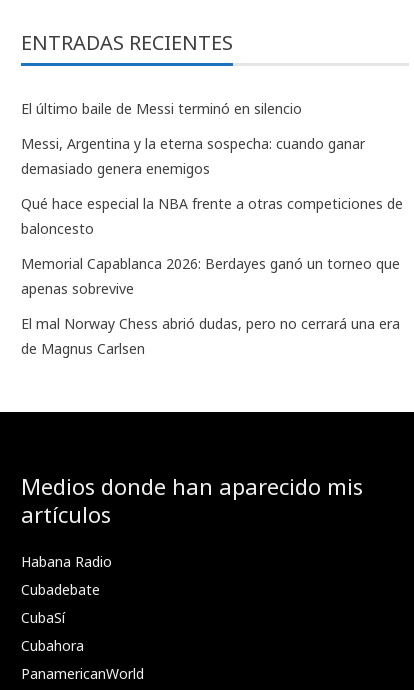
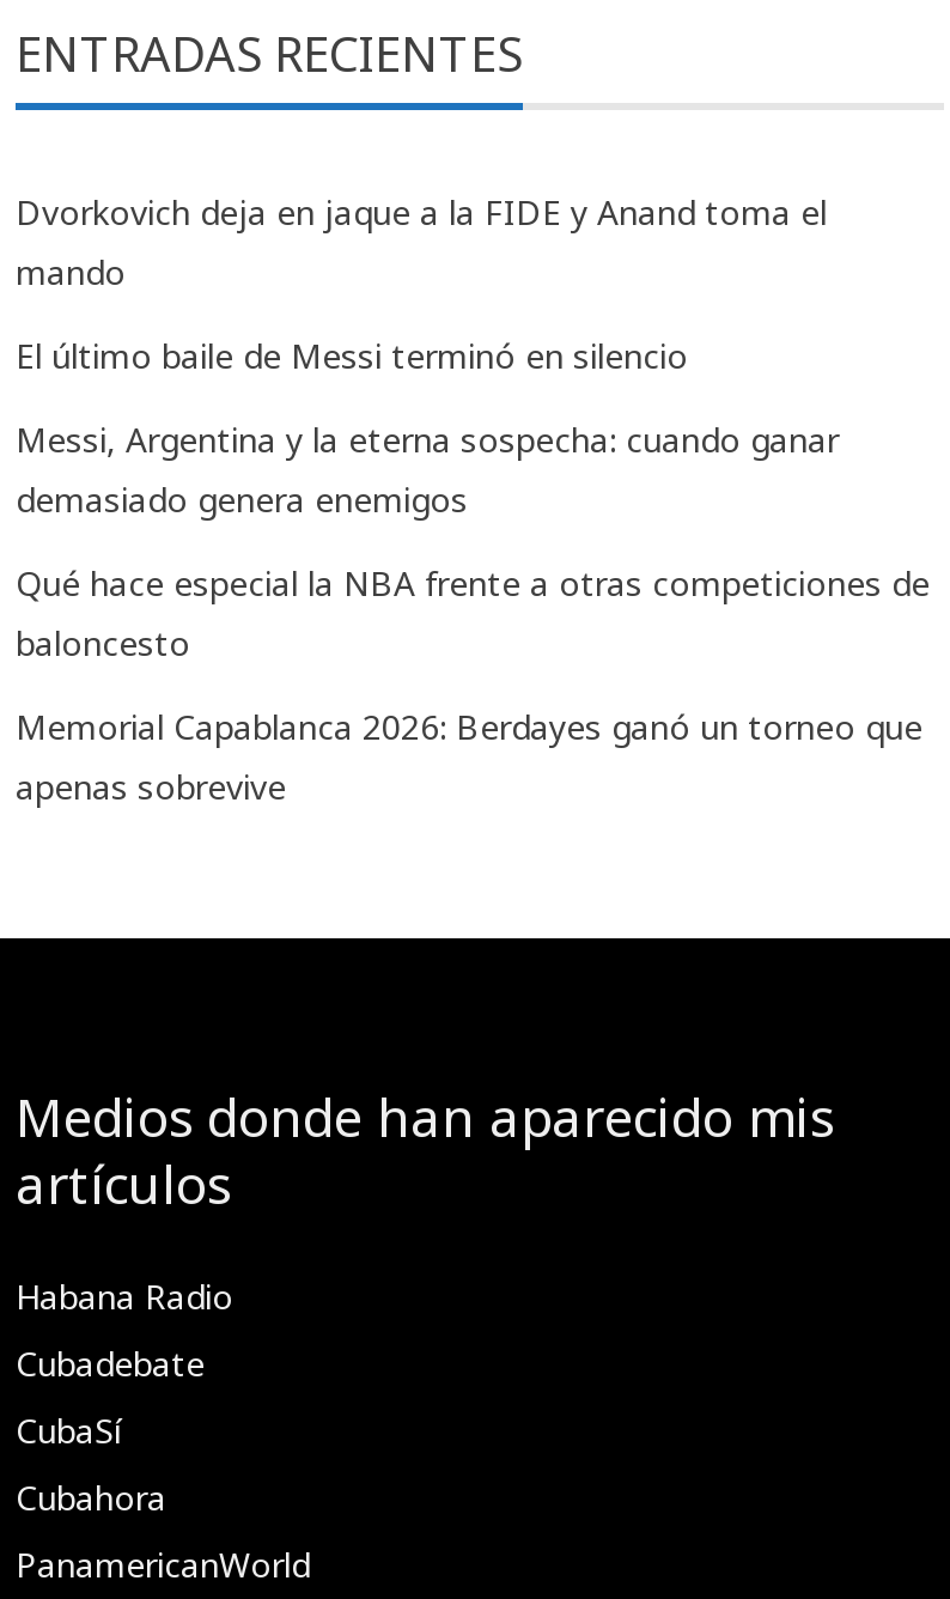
none -> [16,188,827,293] Dvorkovich deja en jaque a la FIDE y Anand toma el | mando
moved [21,99,403,298] -> [16,332,930,808]: El último baile de Messi terminó en silencio | Messi, Argentina y la eterna sospecha: cuando ganar | demasiado genera enemigos | Qué hace especial la NBA frente a otras competiciones de | baloncesto | Memorial Capablanca 2026: Berdayes ganó un torneo que | apenas sobrevive
[21,314,400,358] El mal Norway Chess abrió dudas, pero no cerrará una era | de Magnus Carlsen -> none

